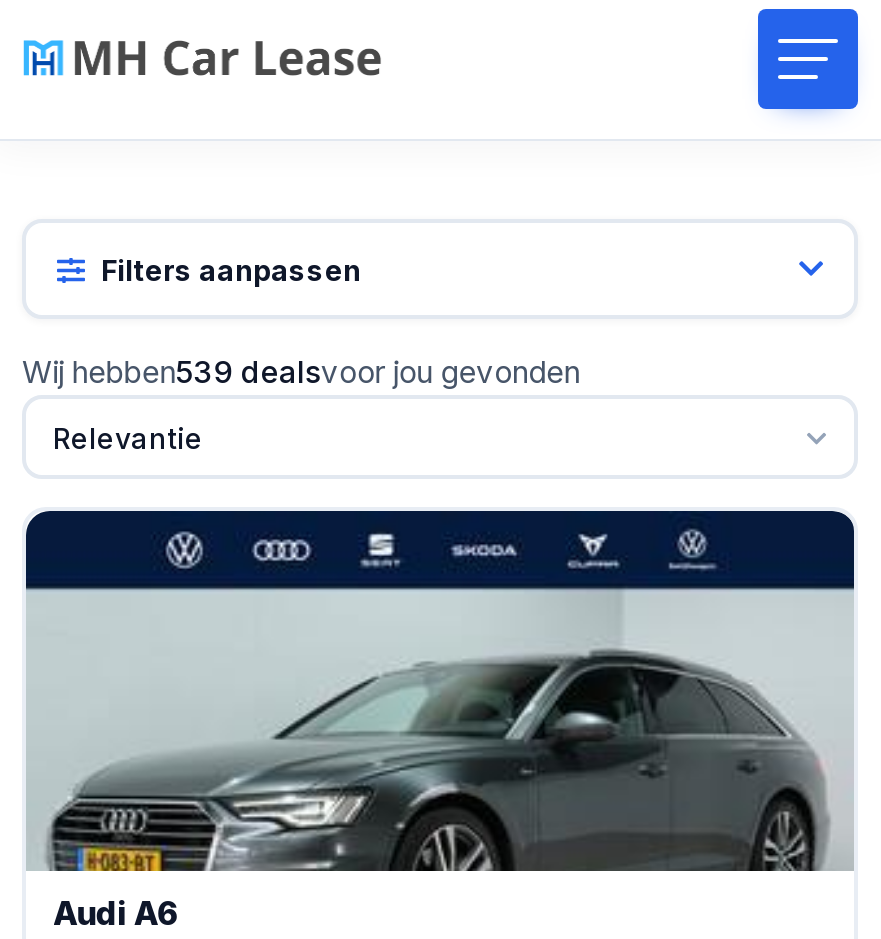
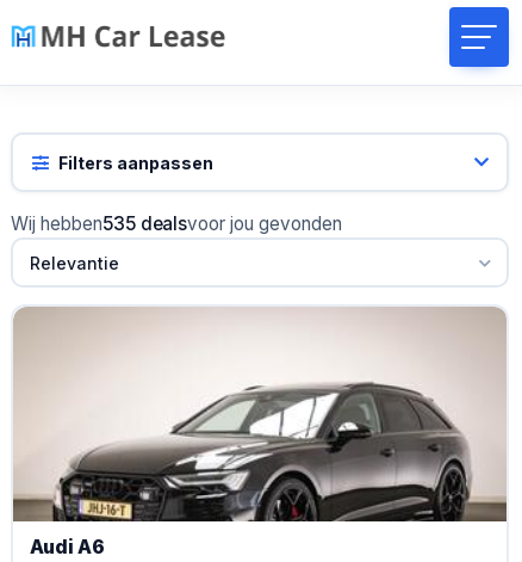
[22,354,580,392] Wij hebben539 dealsvoor jou gevonden -> [11,213,342,235] Wij hebben535 dealsvoor jou gevonden
[24,509,856,873] [image] -> [13,307,507,523] [image]

